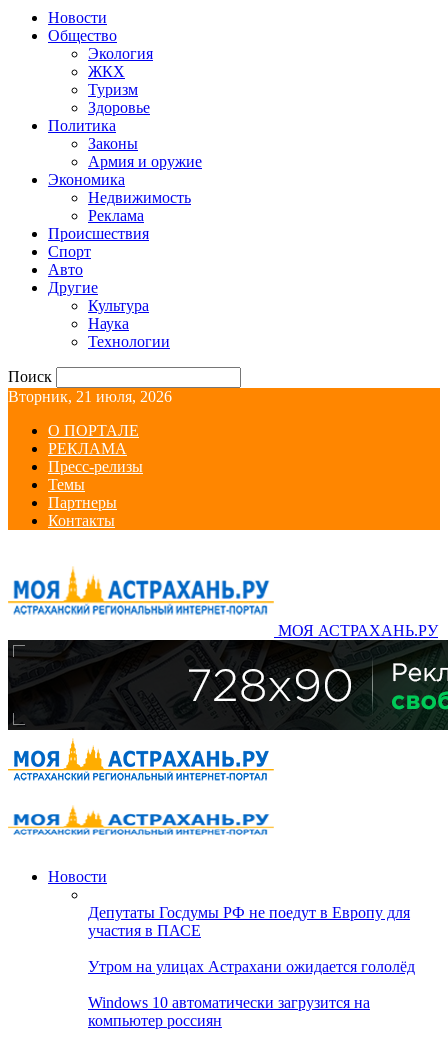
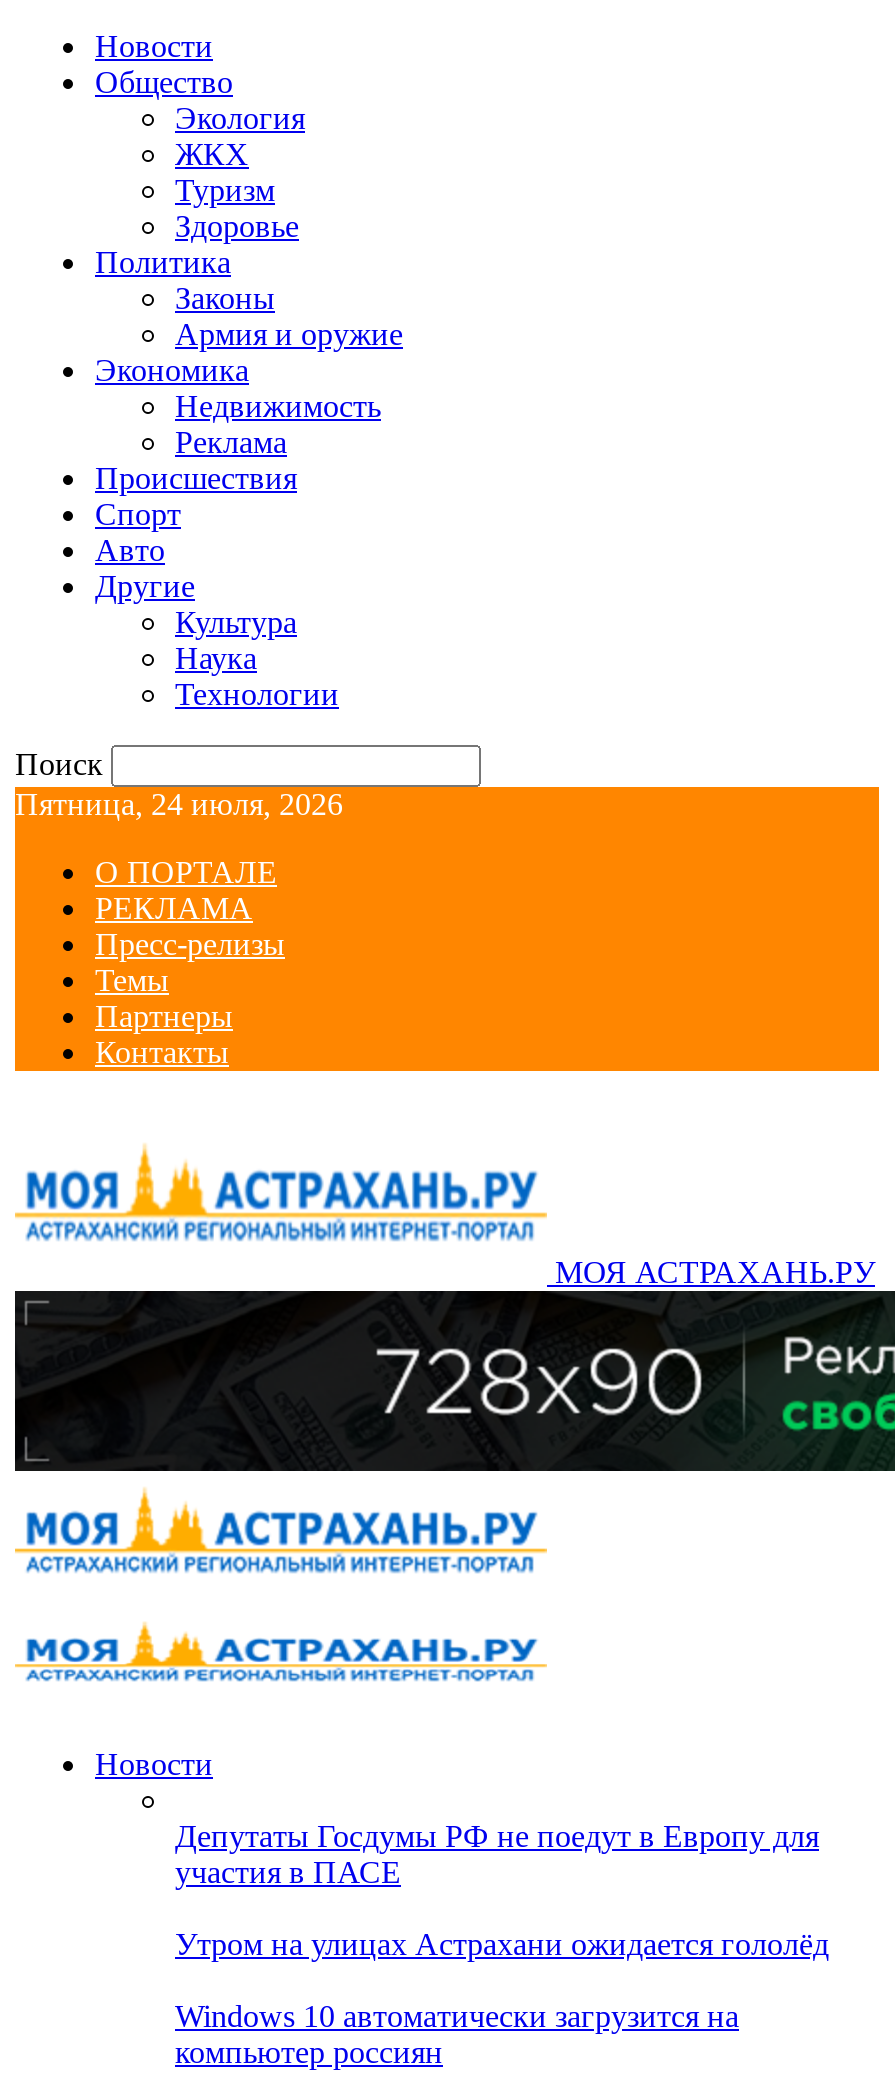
[8,388,172,405] Вторник, 21 июля, 2026 -> [15,787,343,821] Пятница, 24 июля, 2026

